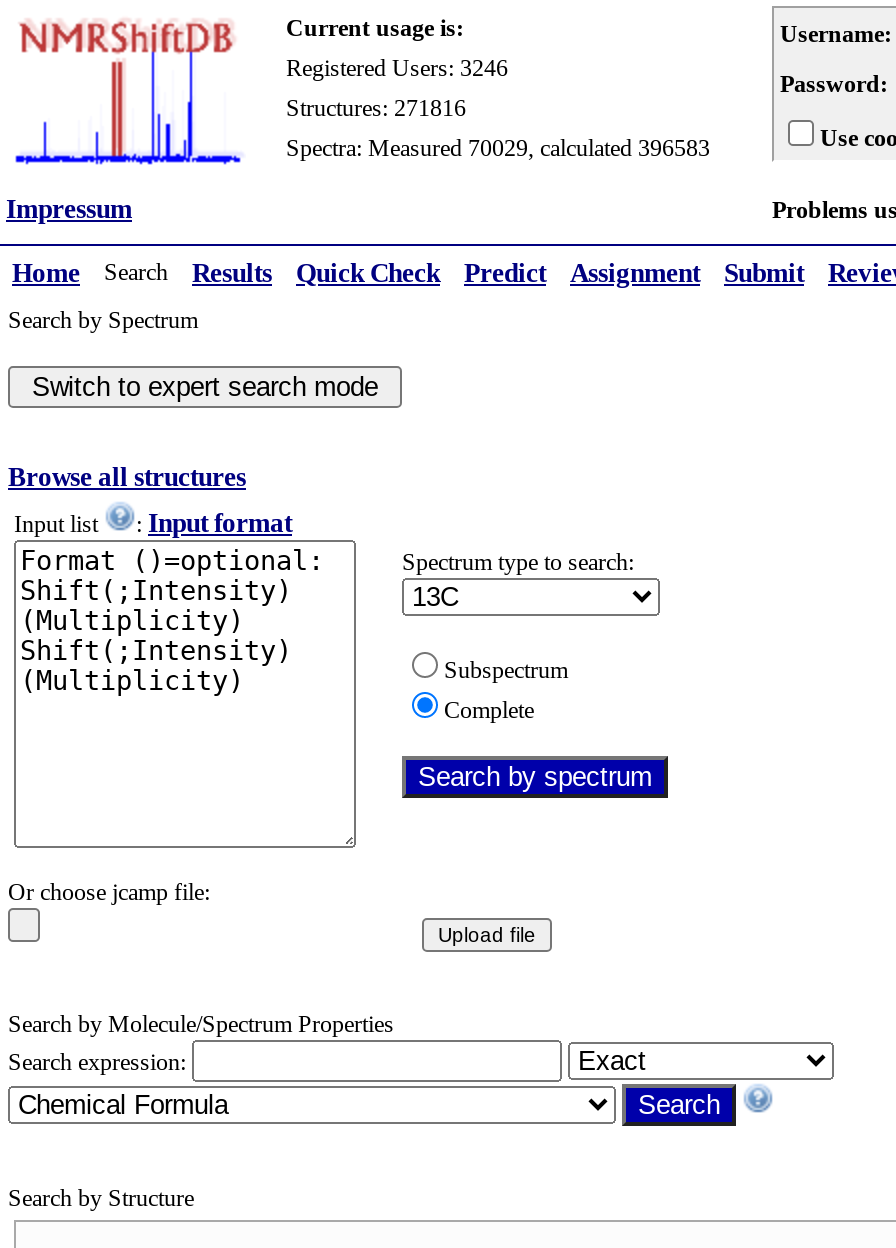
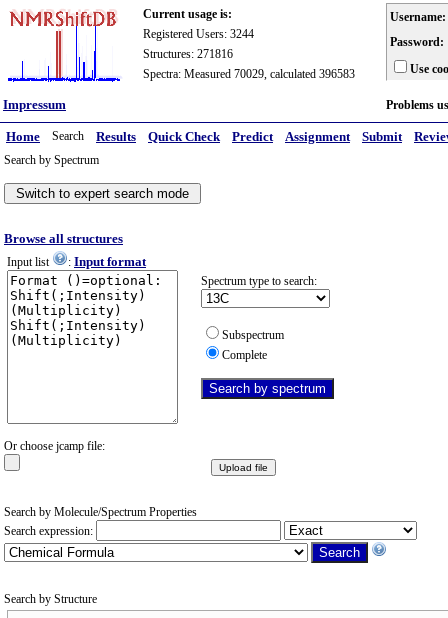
[286,54,508,82] Registered Users: 3246 -> [143,27,254,41] Registered Users: 3244

